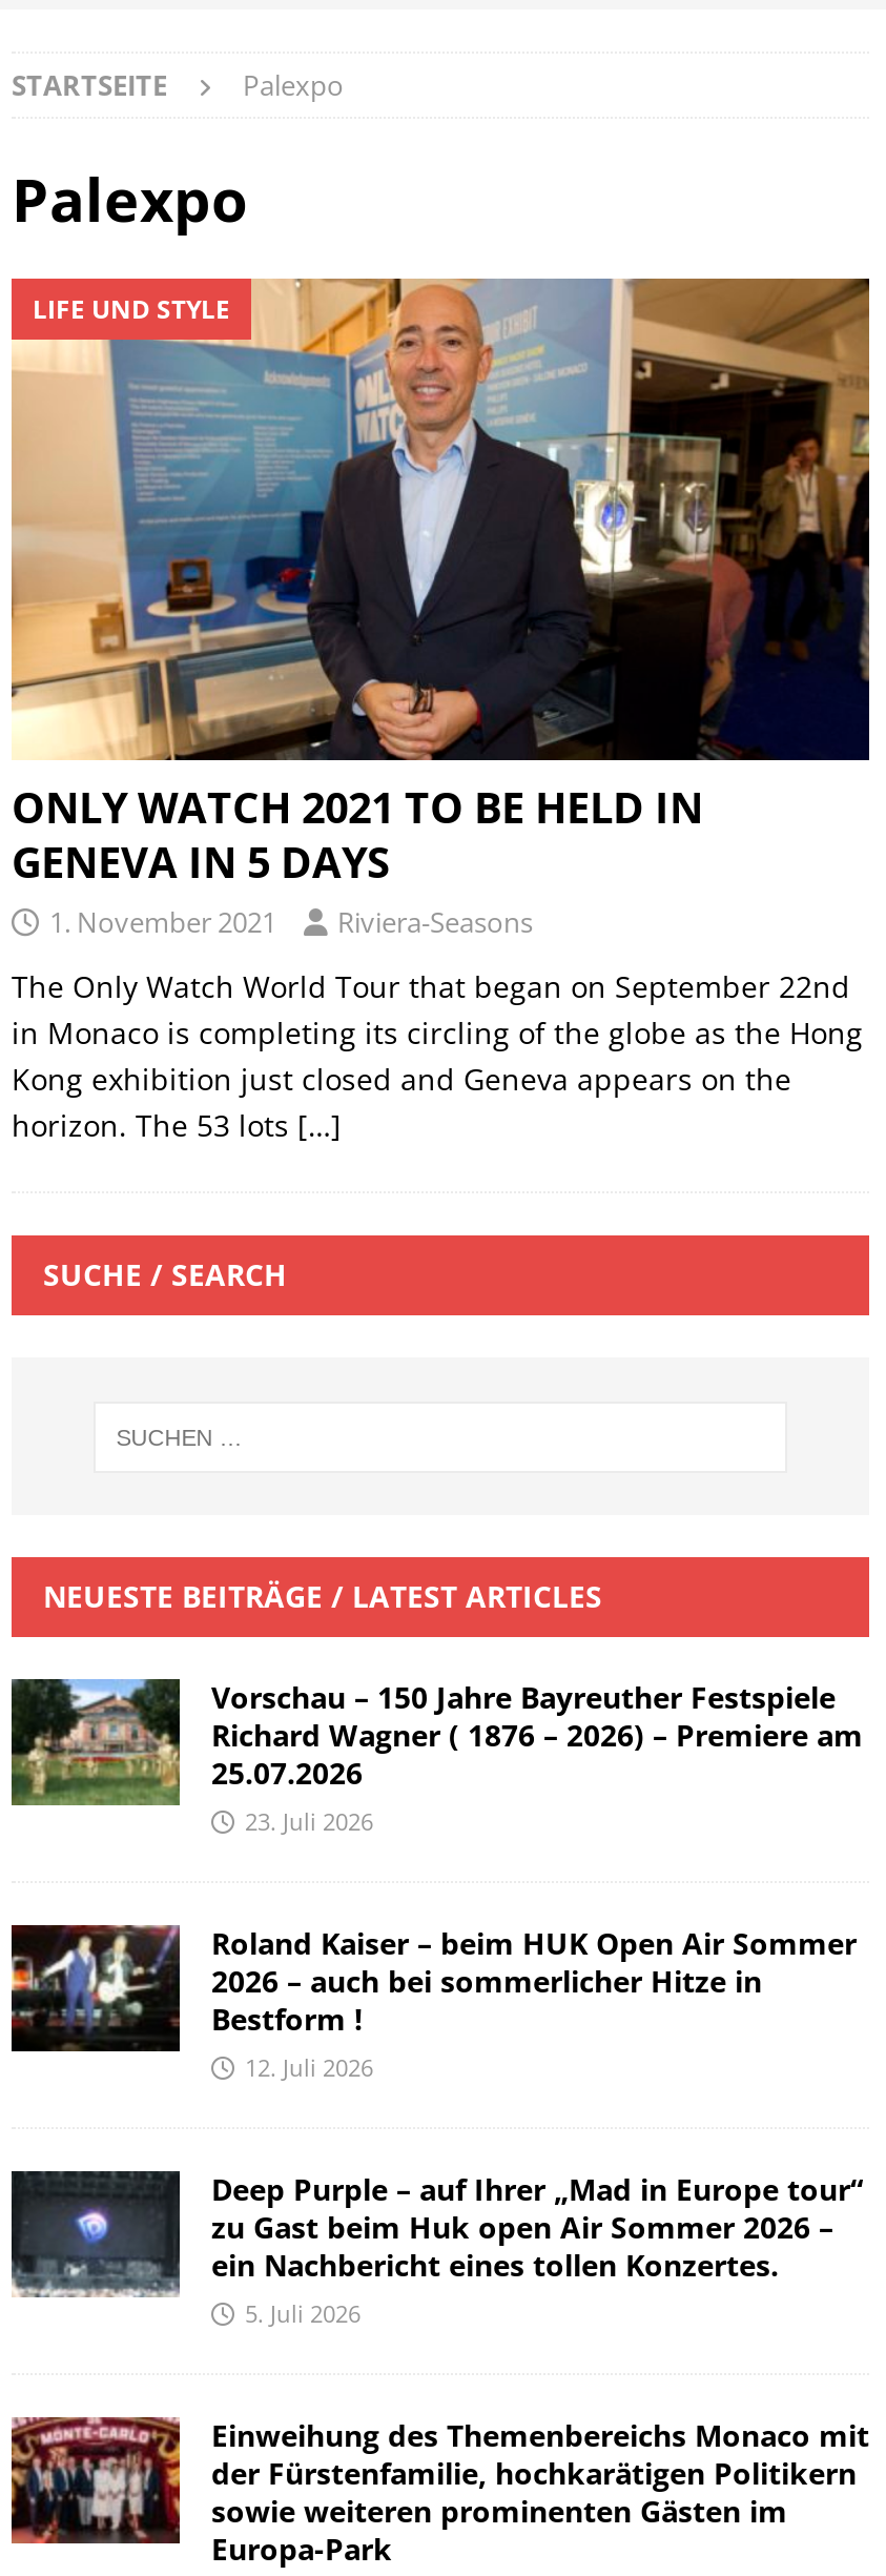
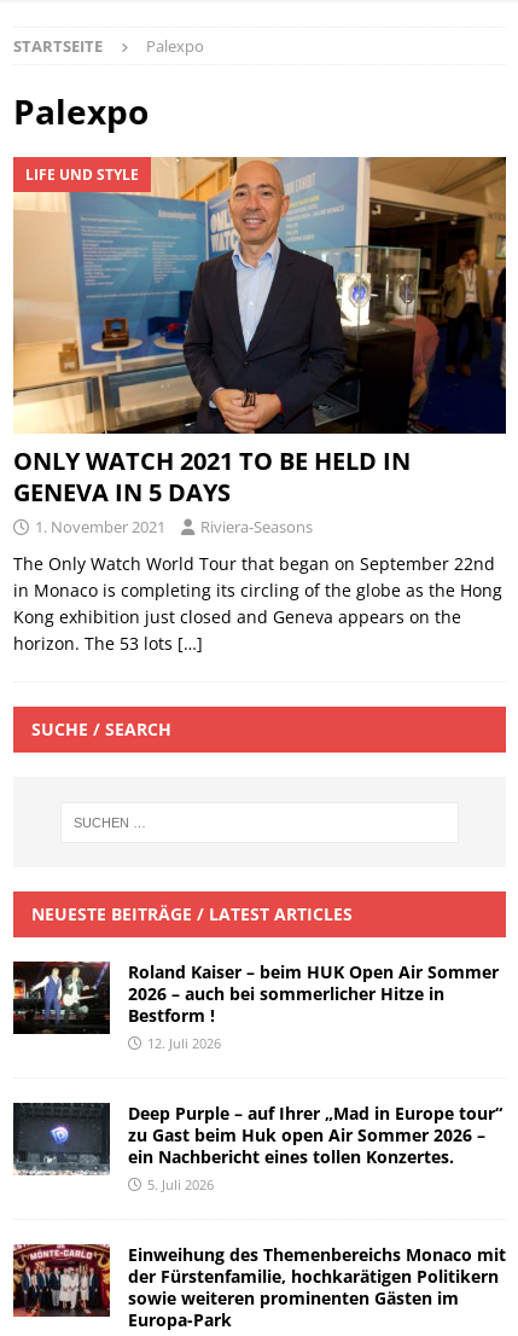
[9,1676,863,1836] [image] | Vorschau – 150 Jahre Bayreuther Festspiele | Richard Wagner ( 1876 – 2026) – Premiere am | 25.07.2026 | 23. Juli 2026 -> none

